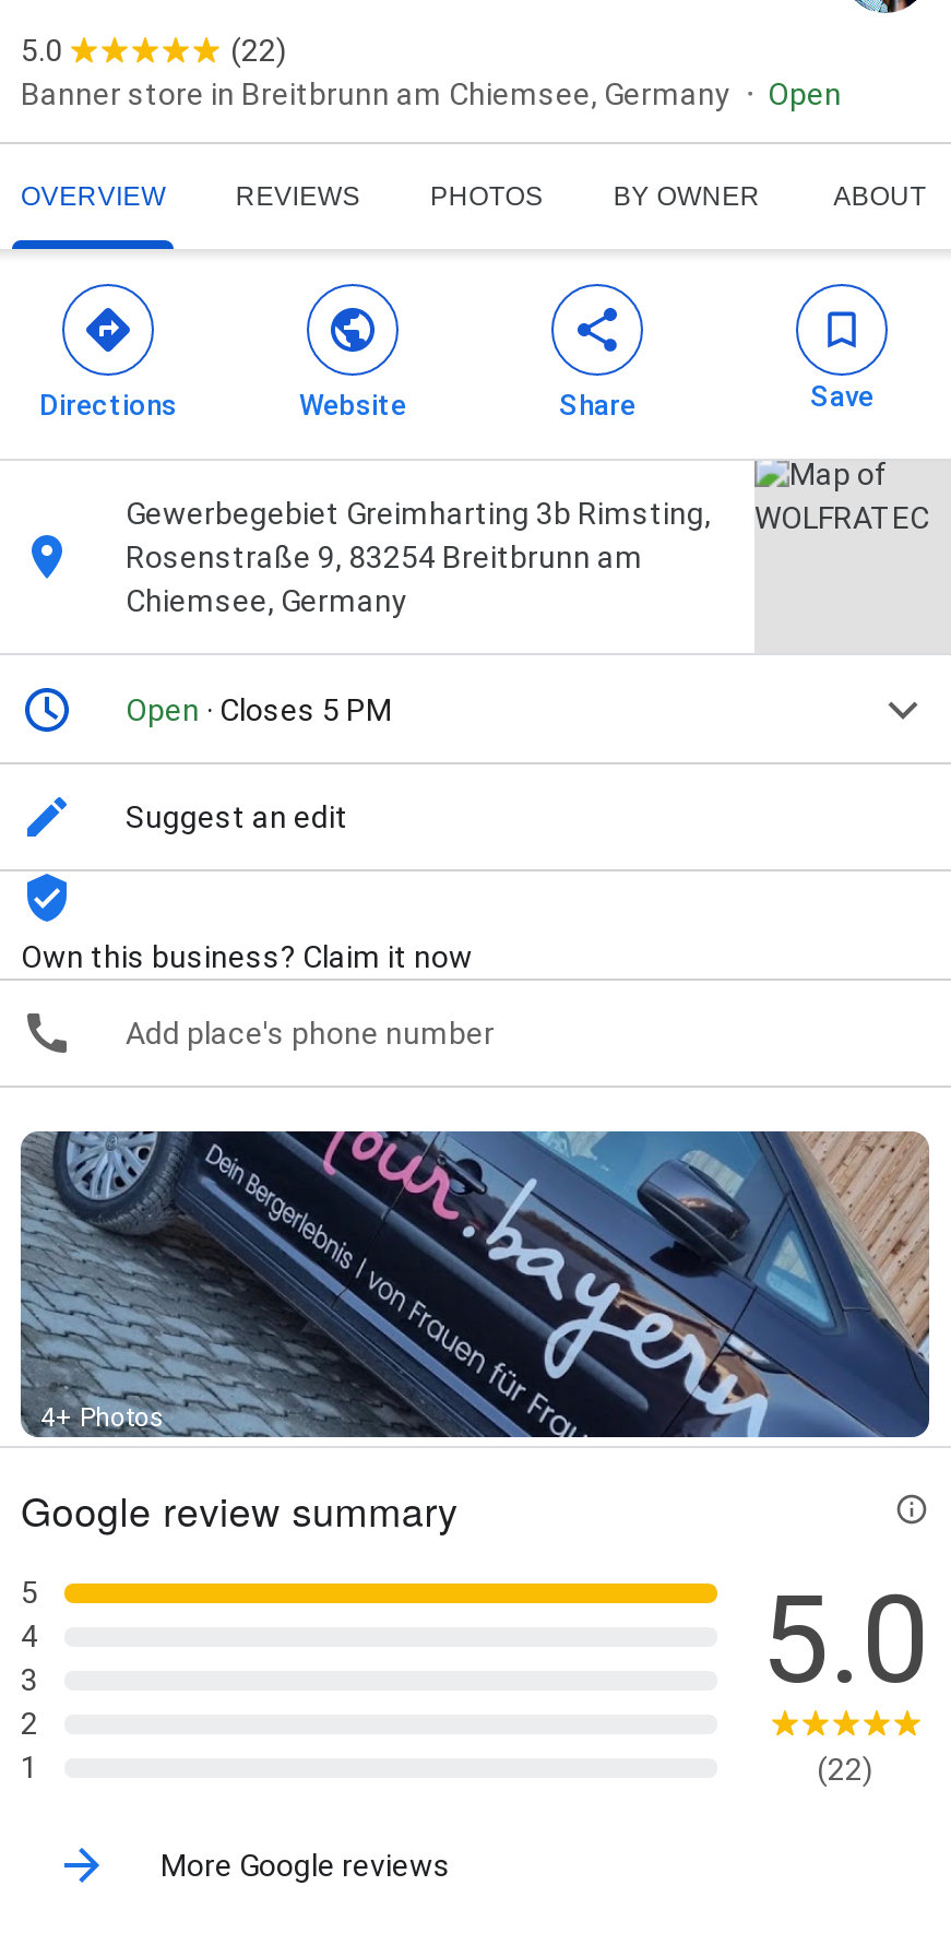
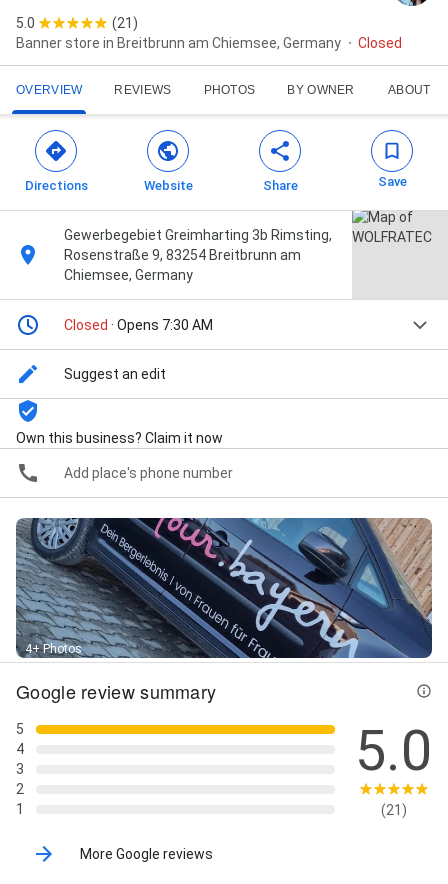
[230,33,287,68] (22) -> [112,15,138,31] (21)
[768,77,842,112] Open -> [358,35,402,51] Closed
[126,693,392,728] Open · Closes 5 PM -> [64,317,213,333] Closed · Opens 7:30 AM
[817,1751,873,1786] (22) -> [380,802,406,818] (21)

